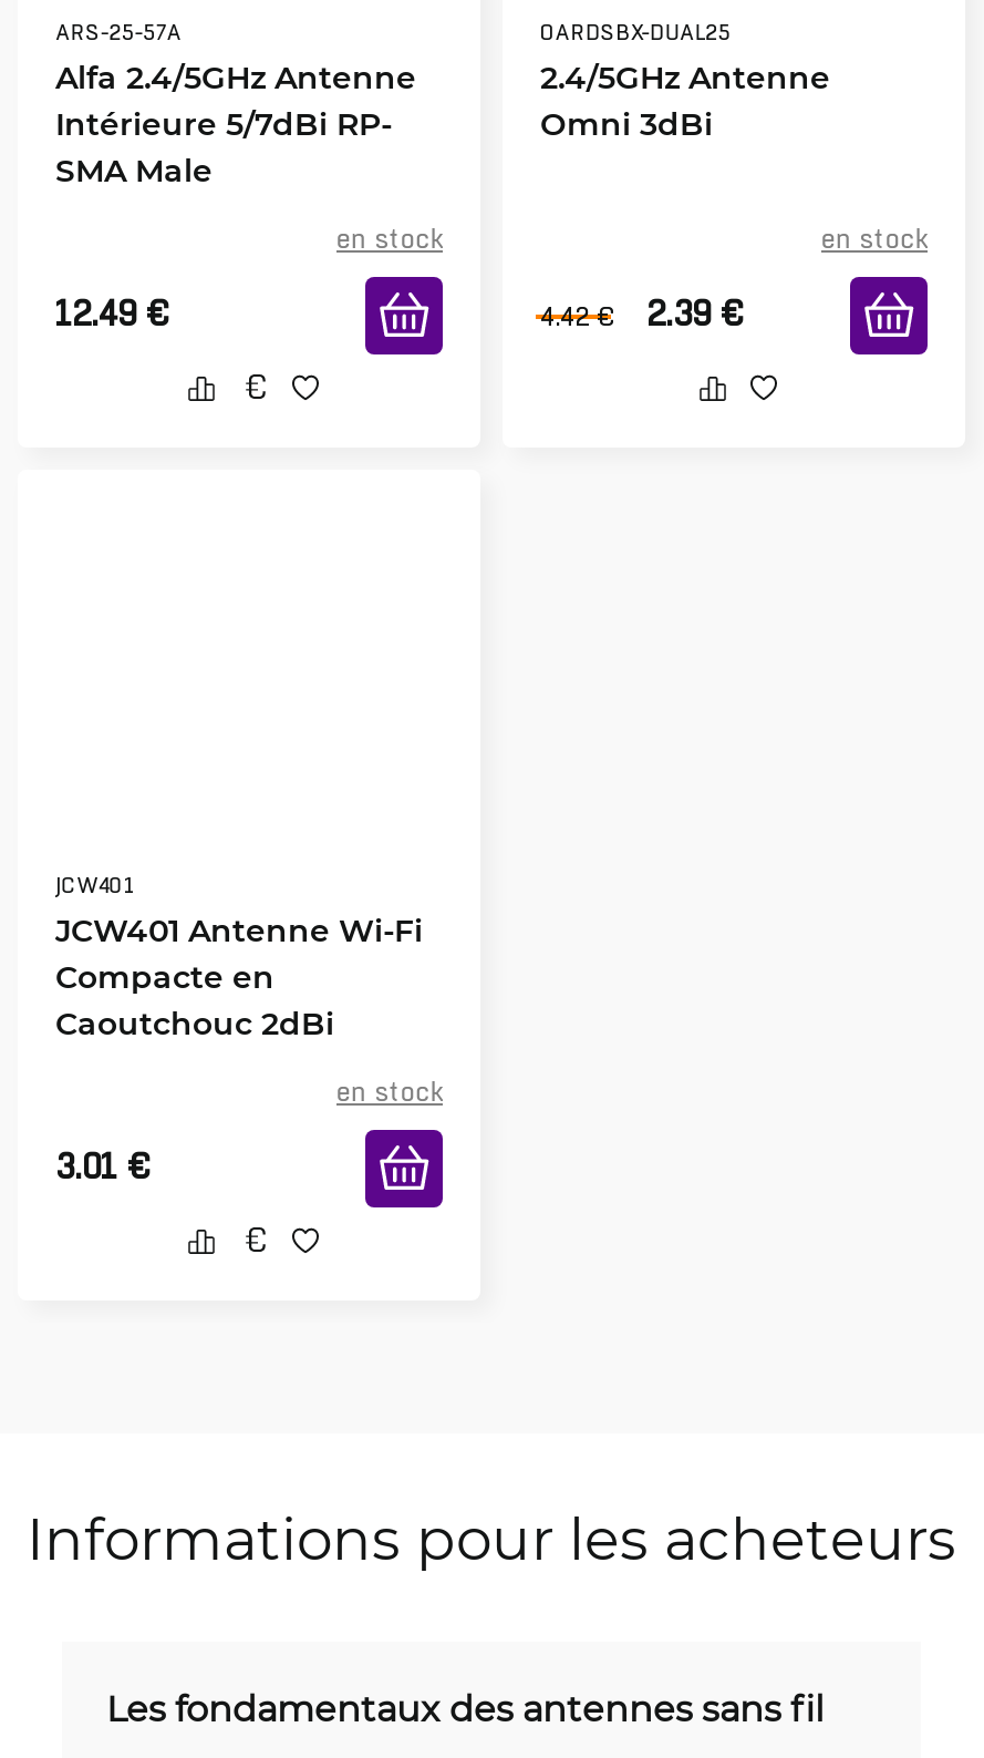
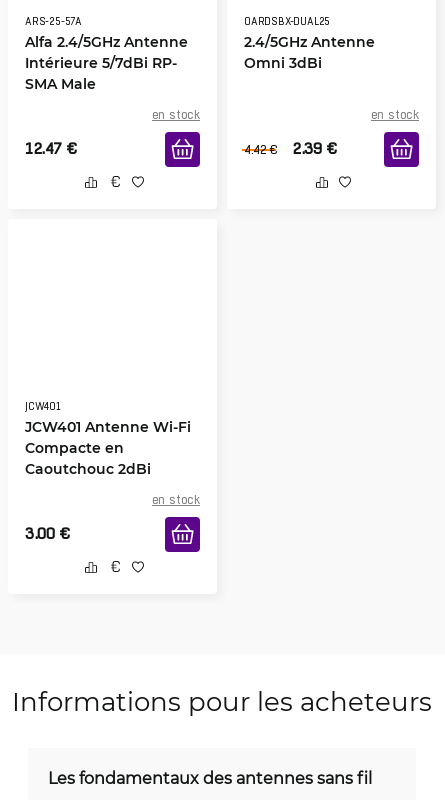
[55,292,169,335] 12.49 € -> [25,139,76,158] 12.47 €
[55,1145,151,1188] 3.01 € -> [25,524,69,543] 3.00 €

